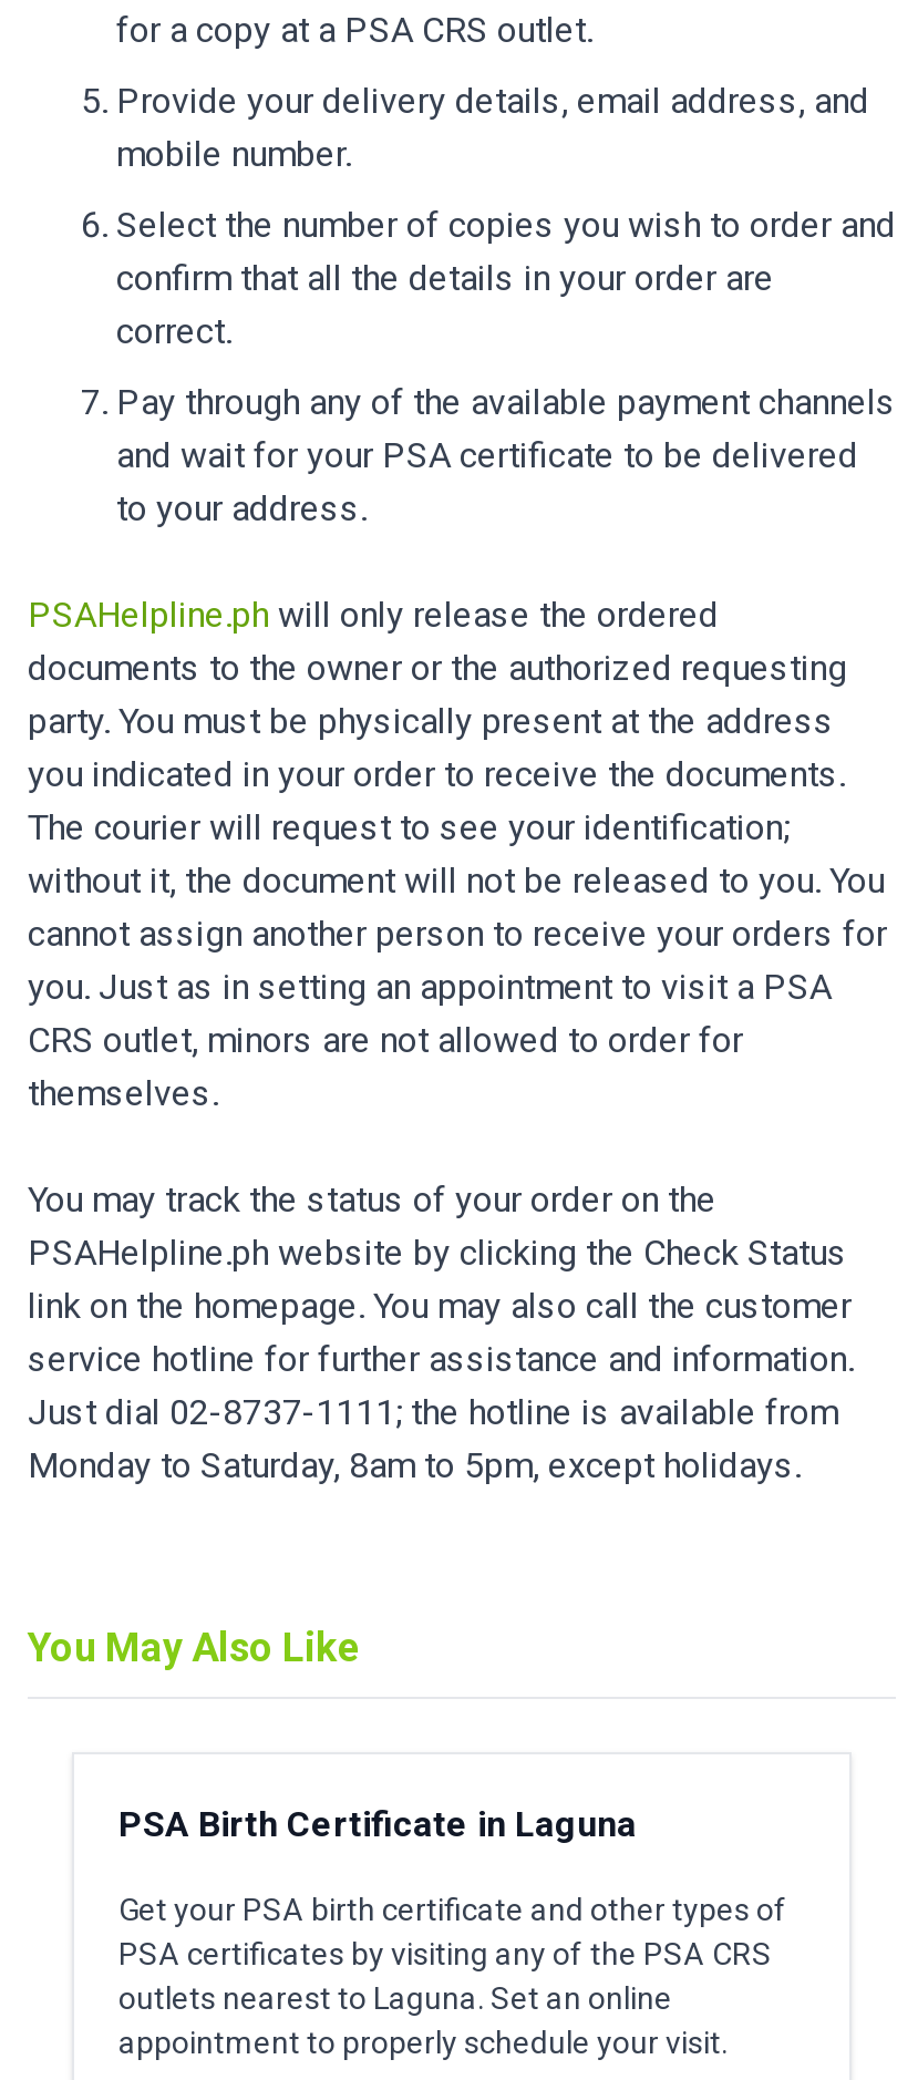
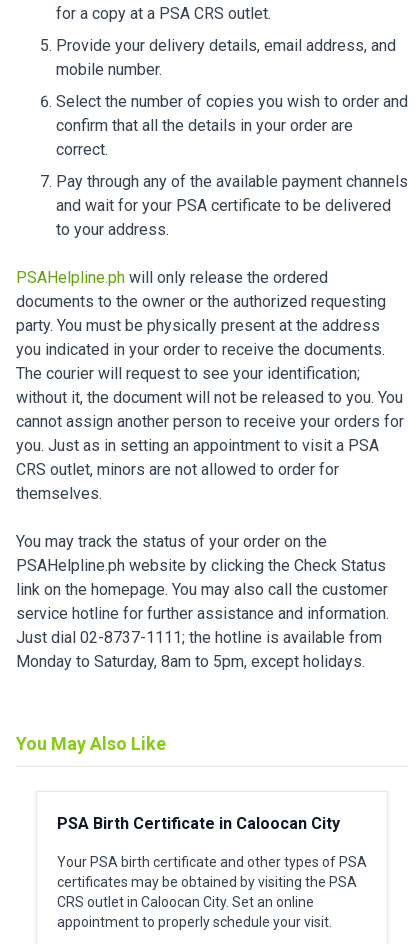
[118,1802,637,1844] PSA Birth Certificate in Laguna -> [57,813,340,832] PSA Birth Certificate in Caloocan City
[118,1891,787,2015] Get your PSA birth certificate and other types of | PSA certificates by visiting any of the PSA CRS | outlets nearest to Laguna. Set an online -> [57,853,367,909] Your PSA birth certificate and other types of PSA | certificates may be obtained by visiting the PSA | CRS outlet in Caloocan City. Set an online

